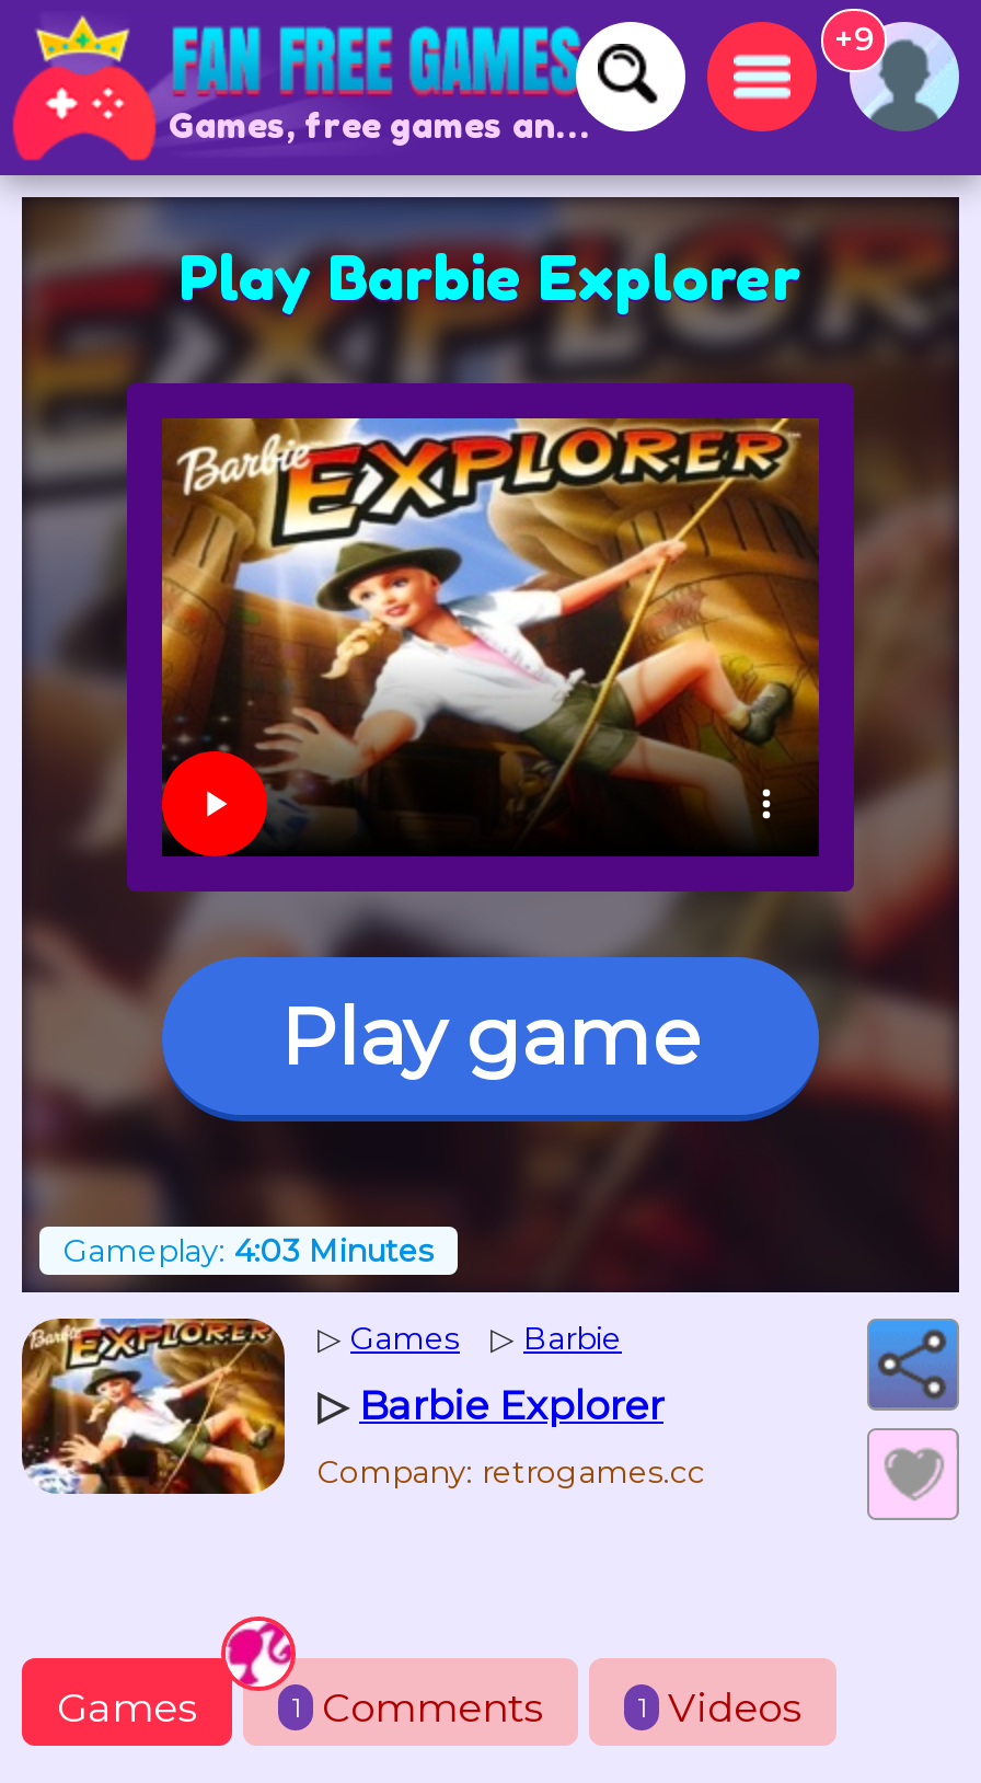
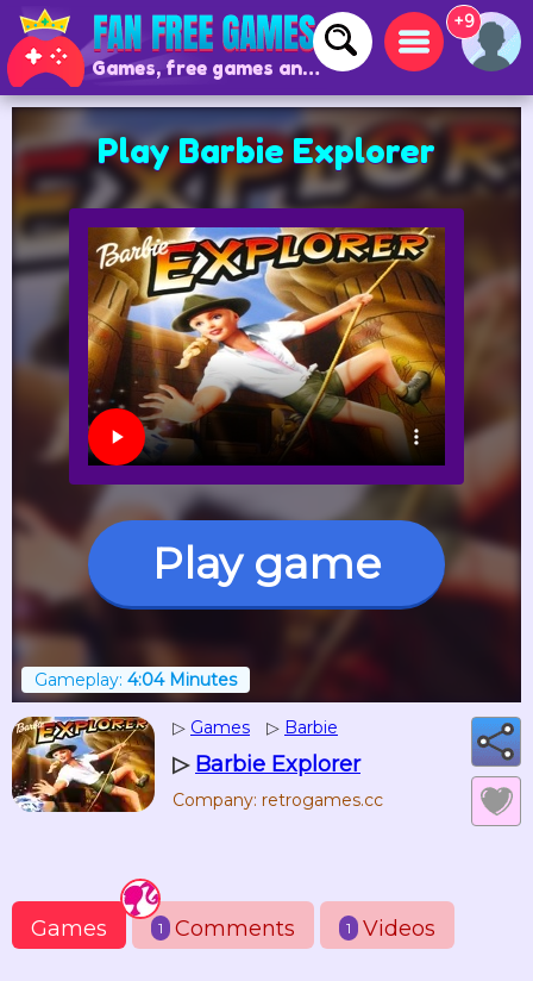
[64,1231,434,1270] Gameplay: 4:03 Minutes -> [35,669,237,691] Gameplay: 4:04 Minutes

